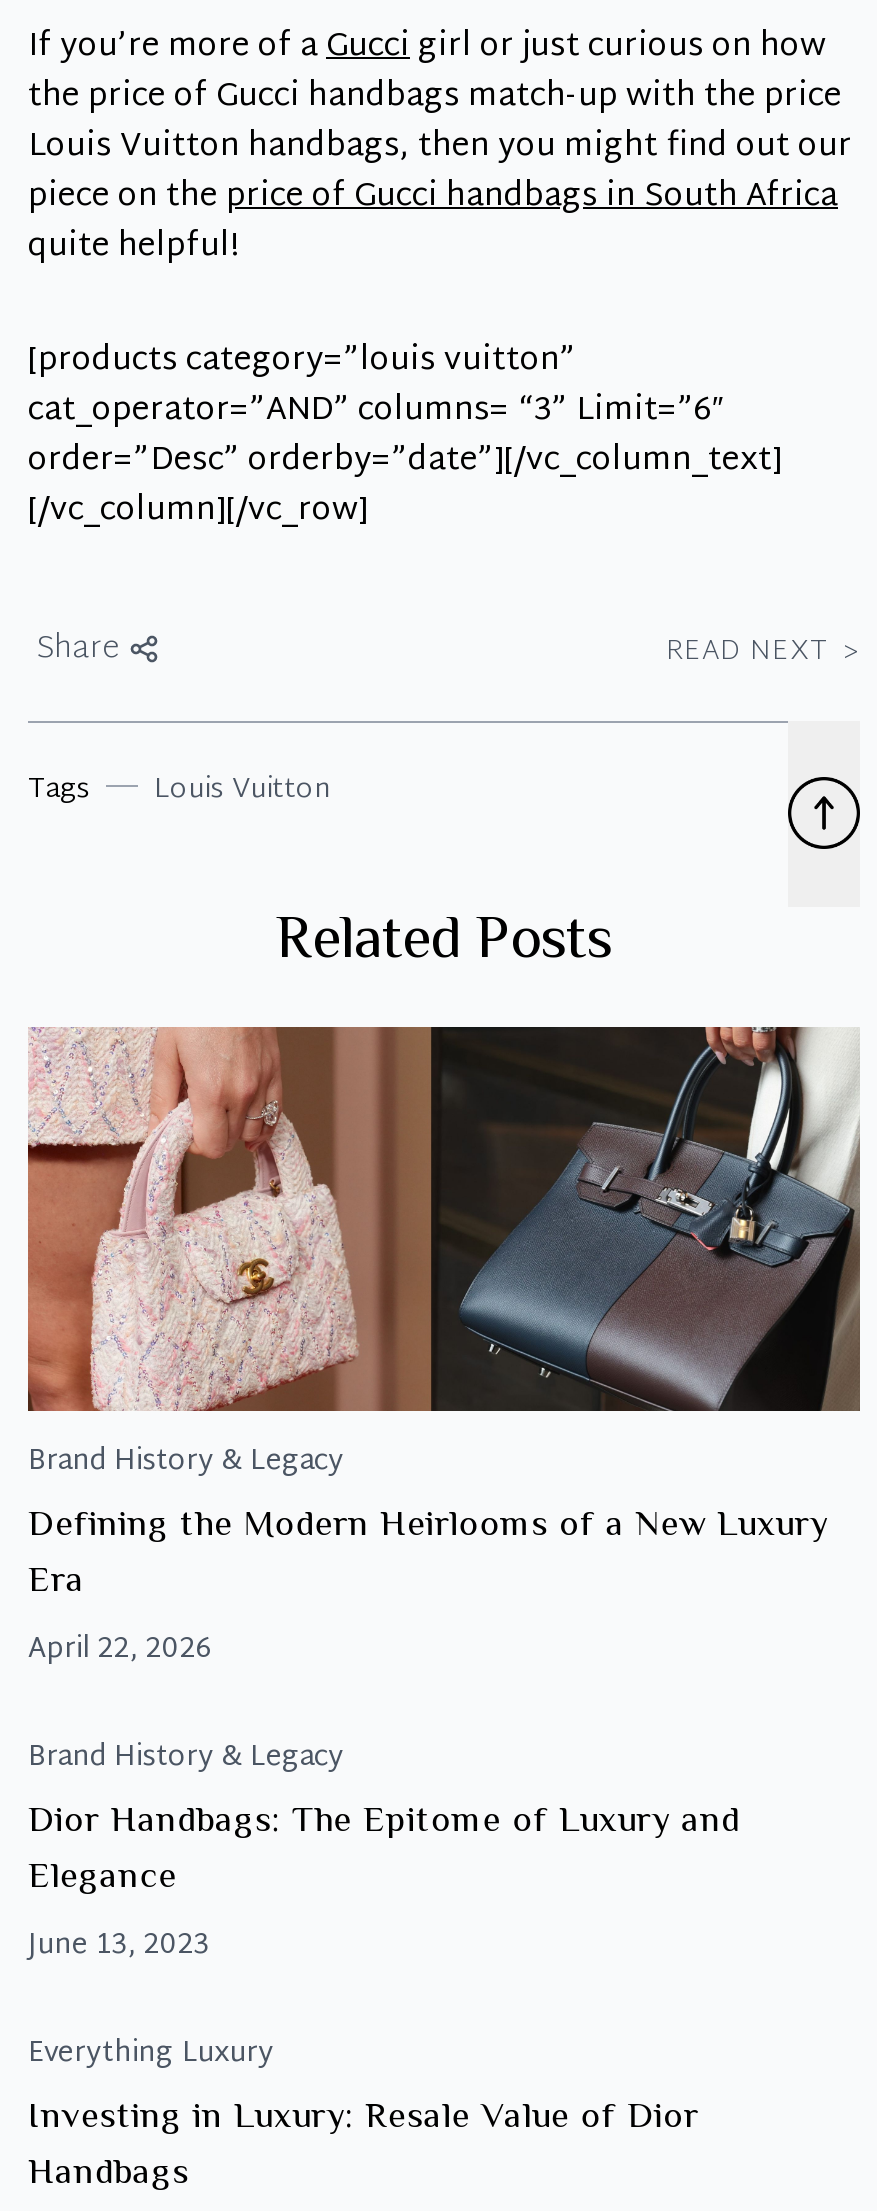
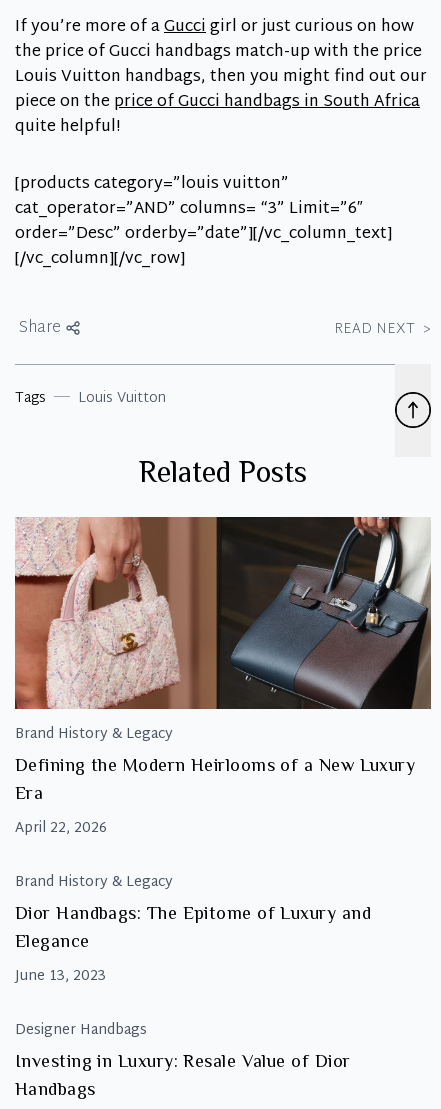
[28,2028,274,2078] Everything Luxury -> [15,1018,147,1043] Designer Handbags

